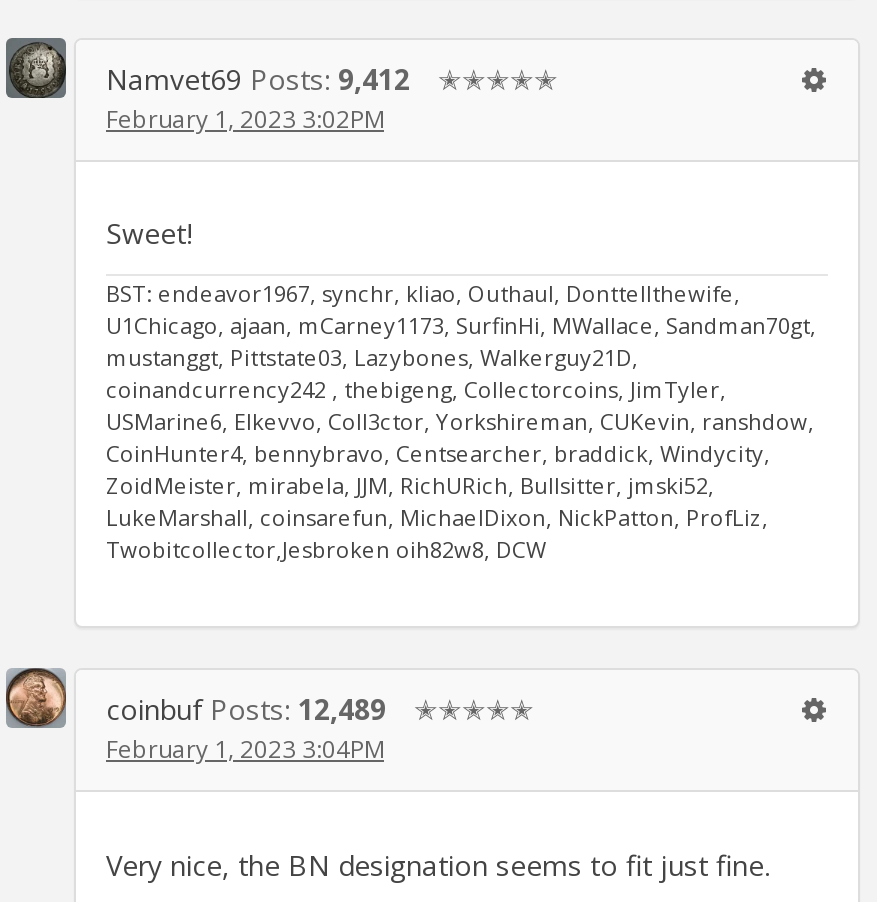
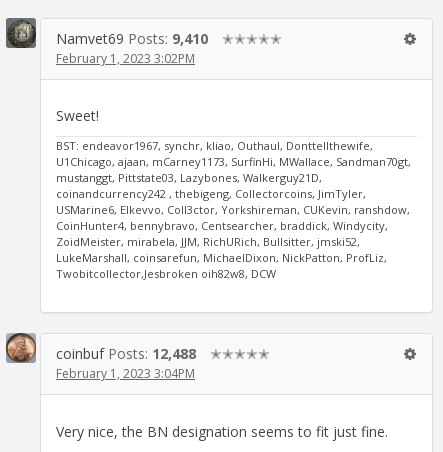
[106,59,410,97] Namvet69 Posts: 9,412 -> [56,28,208,47] Namvet69 Posts: 9,410
[106,691,386,729] coinbuf Posts: 12,489 -> [56,344,196,363] coinbuf Posts: 12,488

